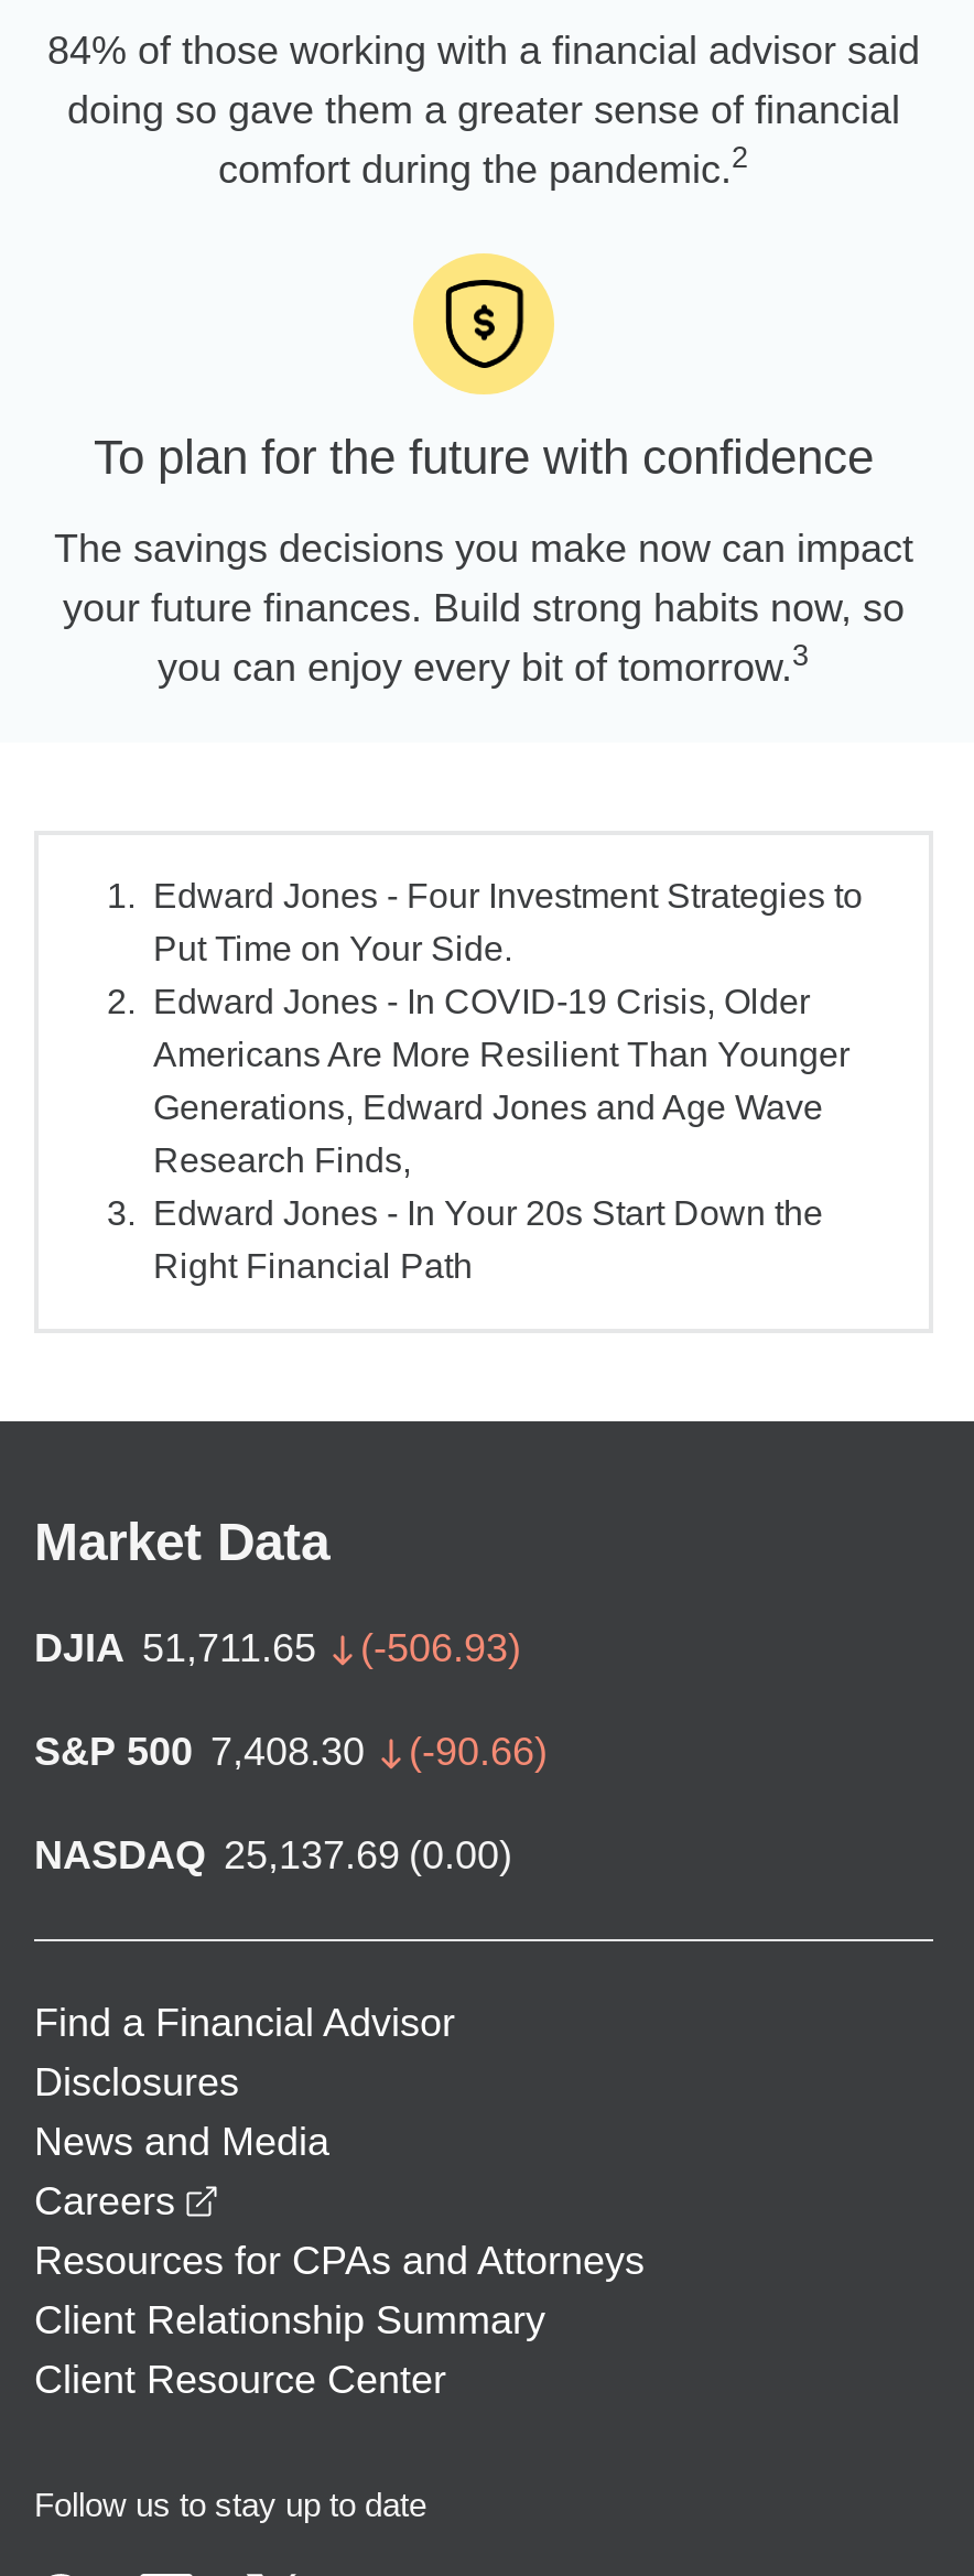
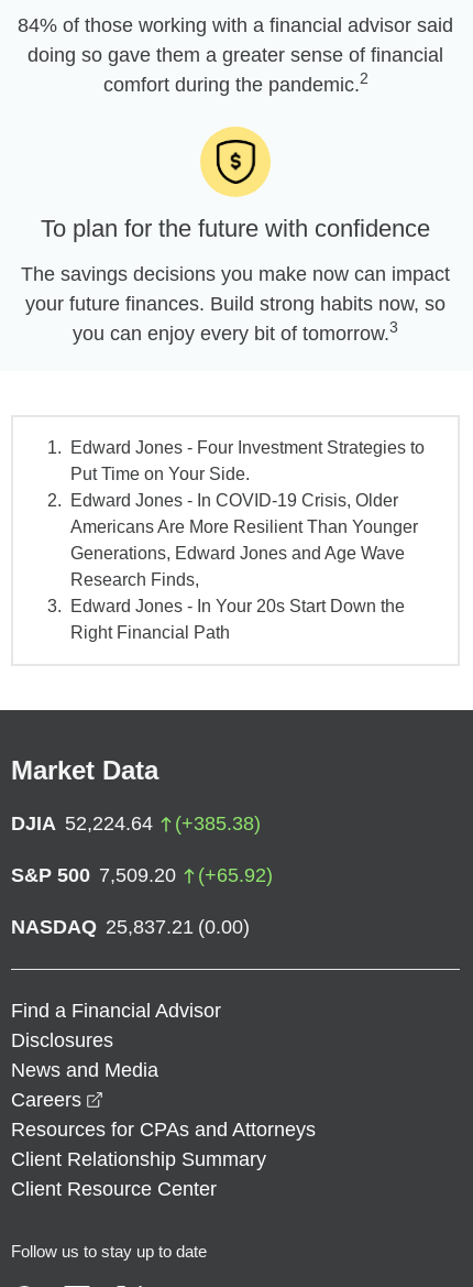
[34,1626,521,1670] DJIA 51,711.65 | (-506.93) -> [11,812,261,835] DJIA 52,224.64 | (+385.38)
[34,1730,548,1774] S&P 500 7,408.30 | (-90.66) -> [11,864,273,886] S&P 500 7,509.20 | (+65.92)
[34,1833,512,1877] NASDAQ 25,137.69 (0.00) -> [11,916,250,938] NASDAQ 25,837.21 (0.00)

